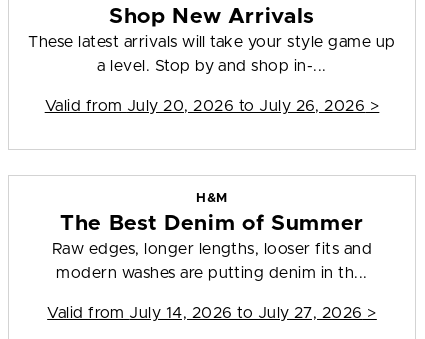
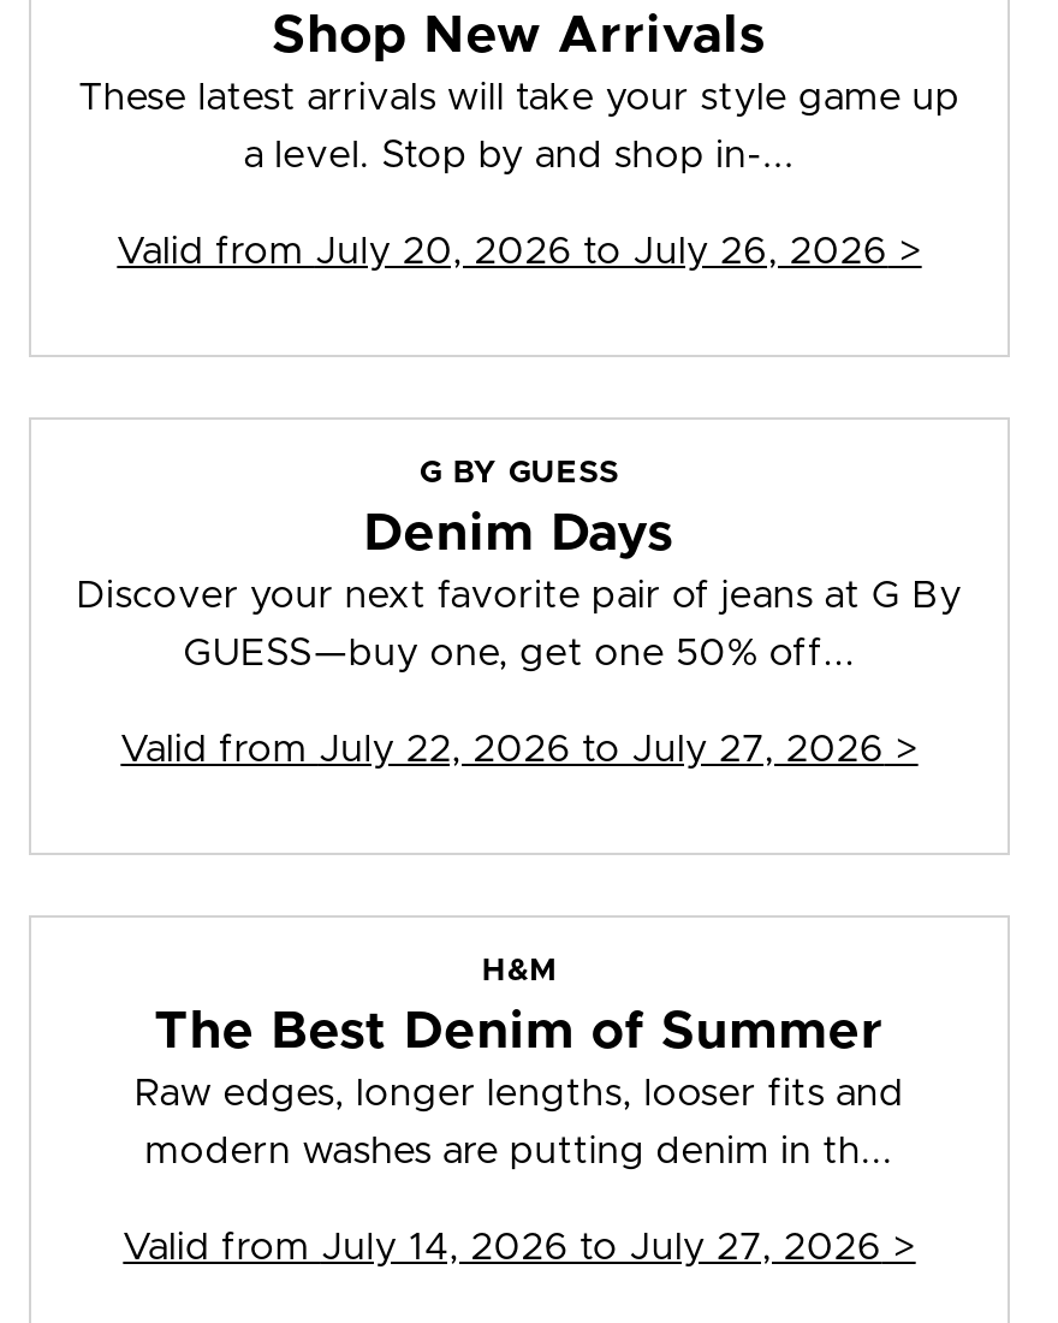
none -> [76,459,963,769] G BY GUESS | Denim Days | Discover your next favorite pair of jeans at G By | GUESS—buy one, get one 50% off... | Valid from July 22, 2026 to July 27, 2026 >

